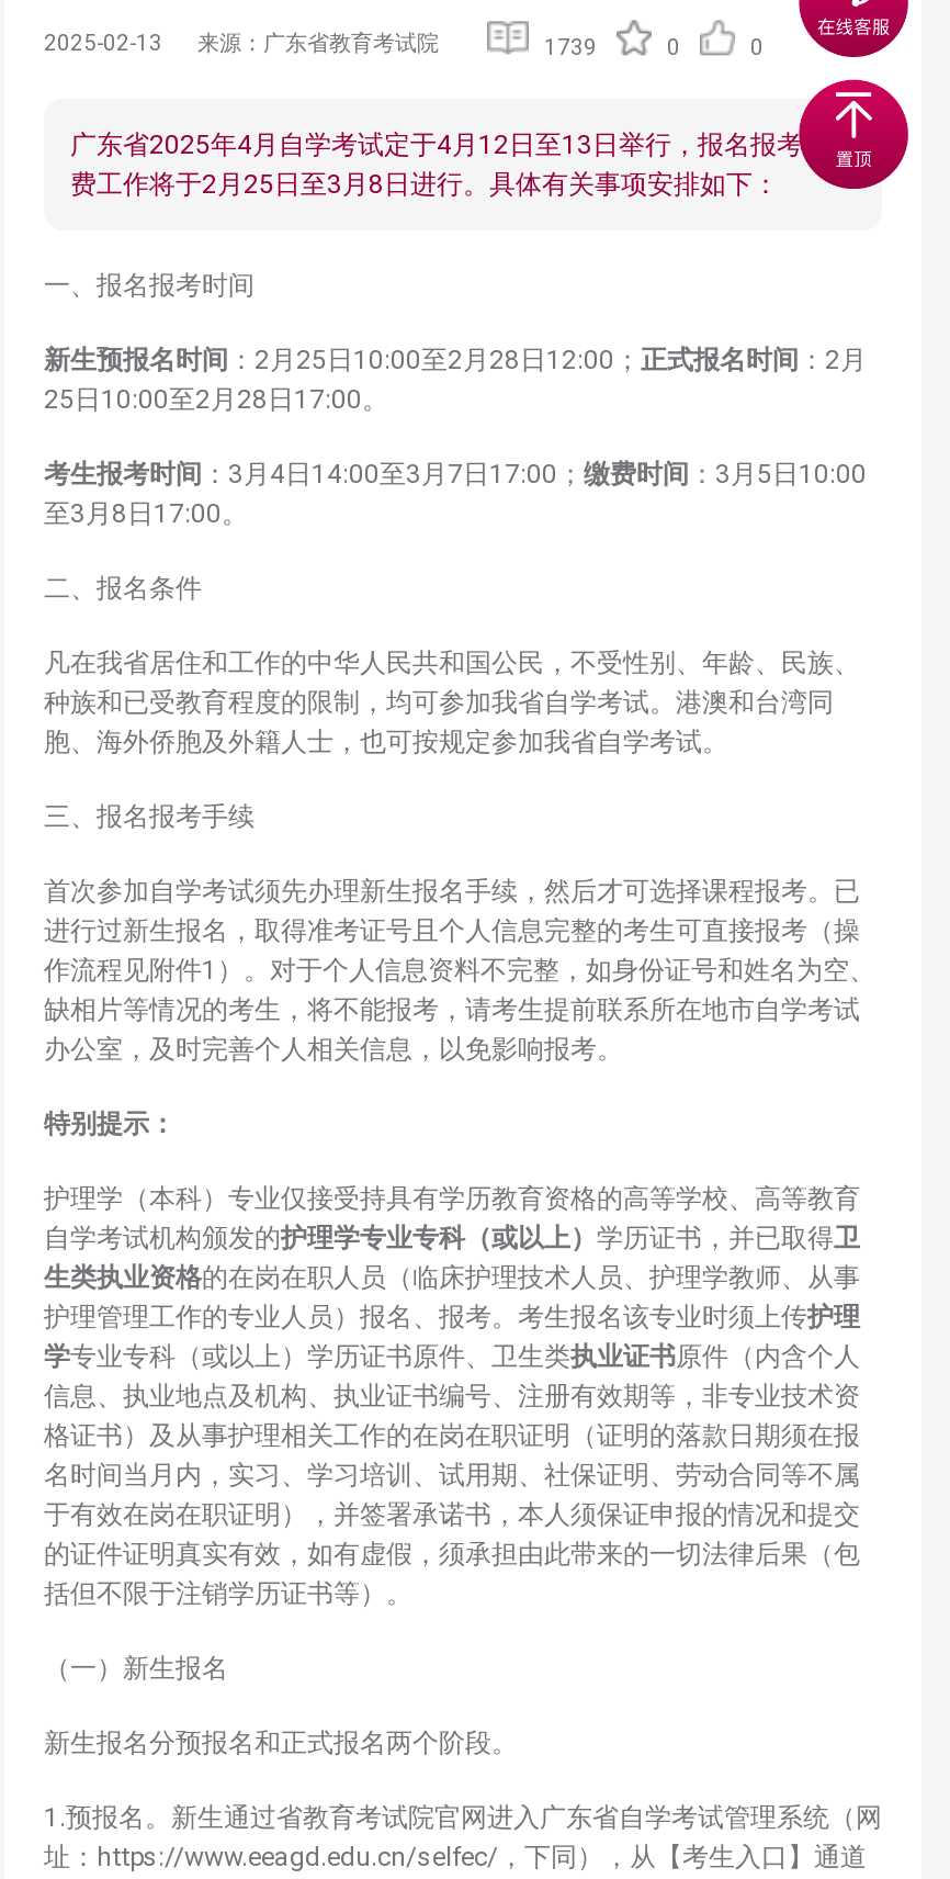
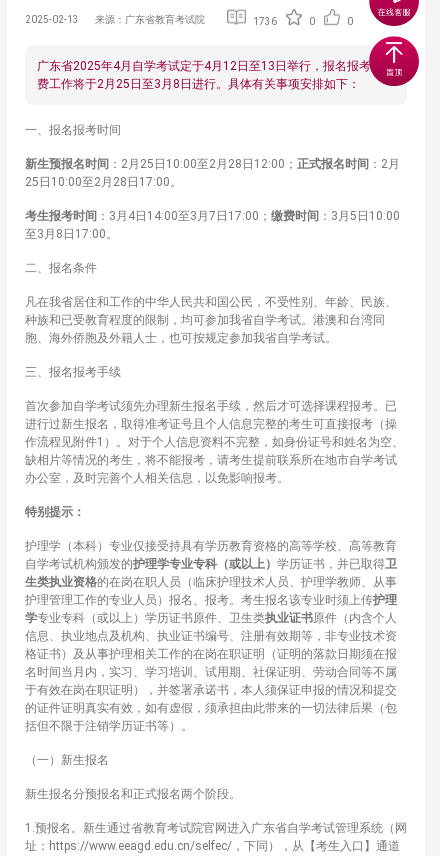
[544,34,597,59] 1739 -> [253,16,277,27] 1736

